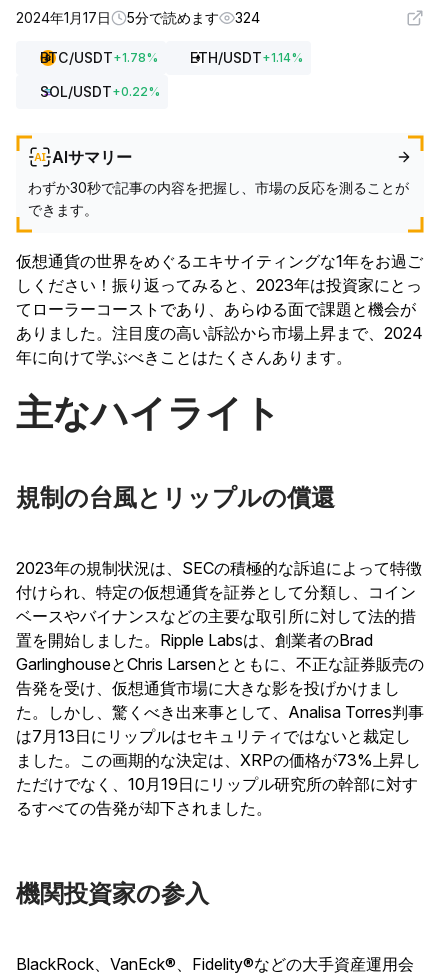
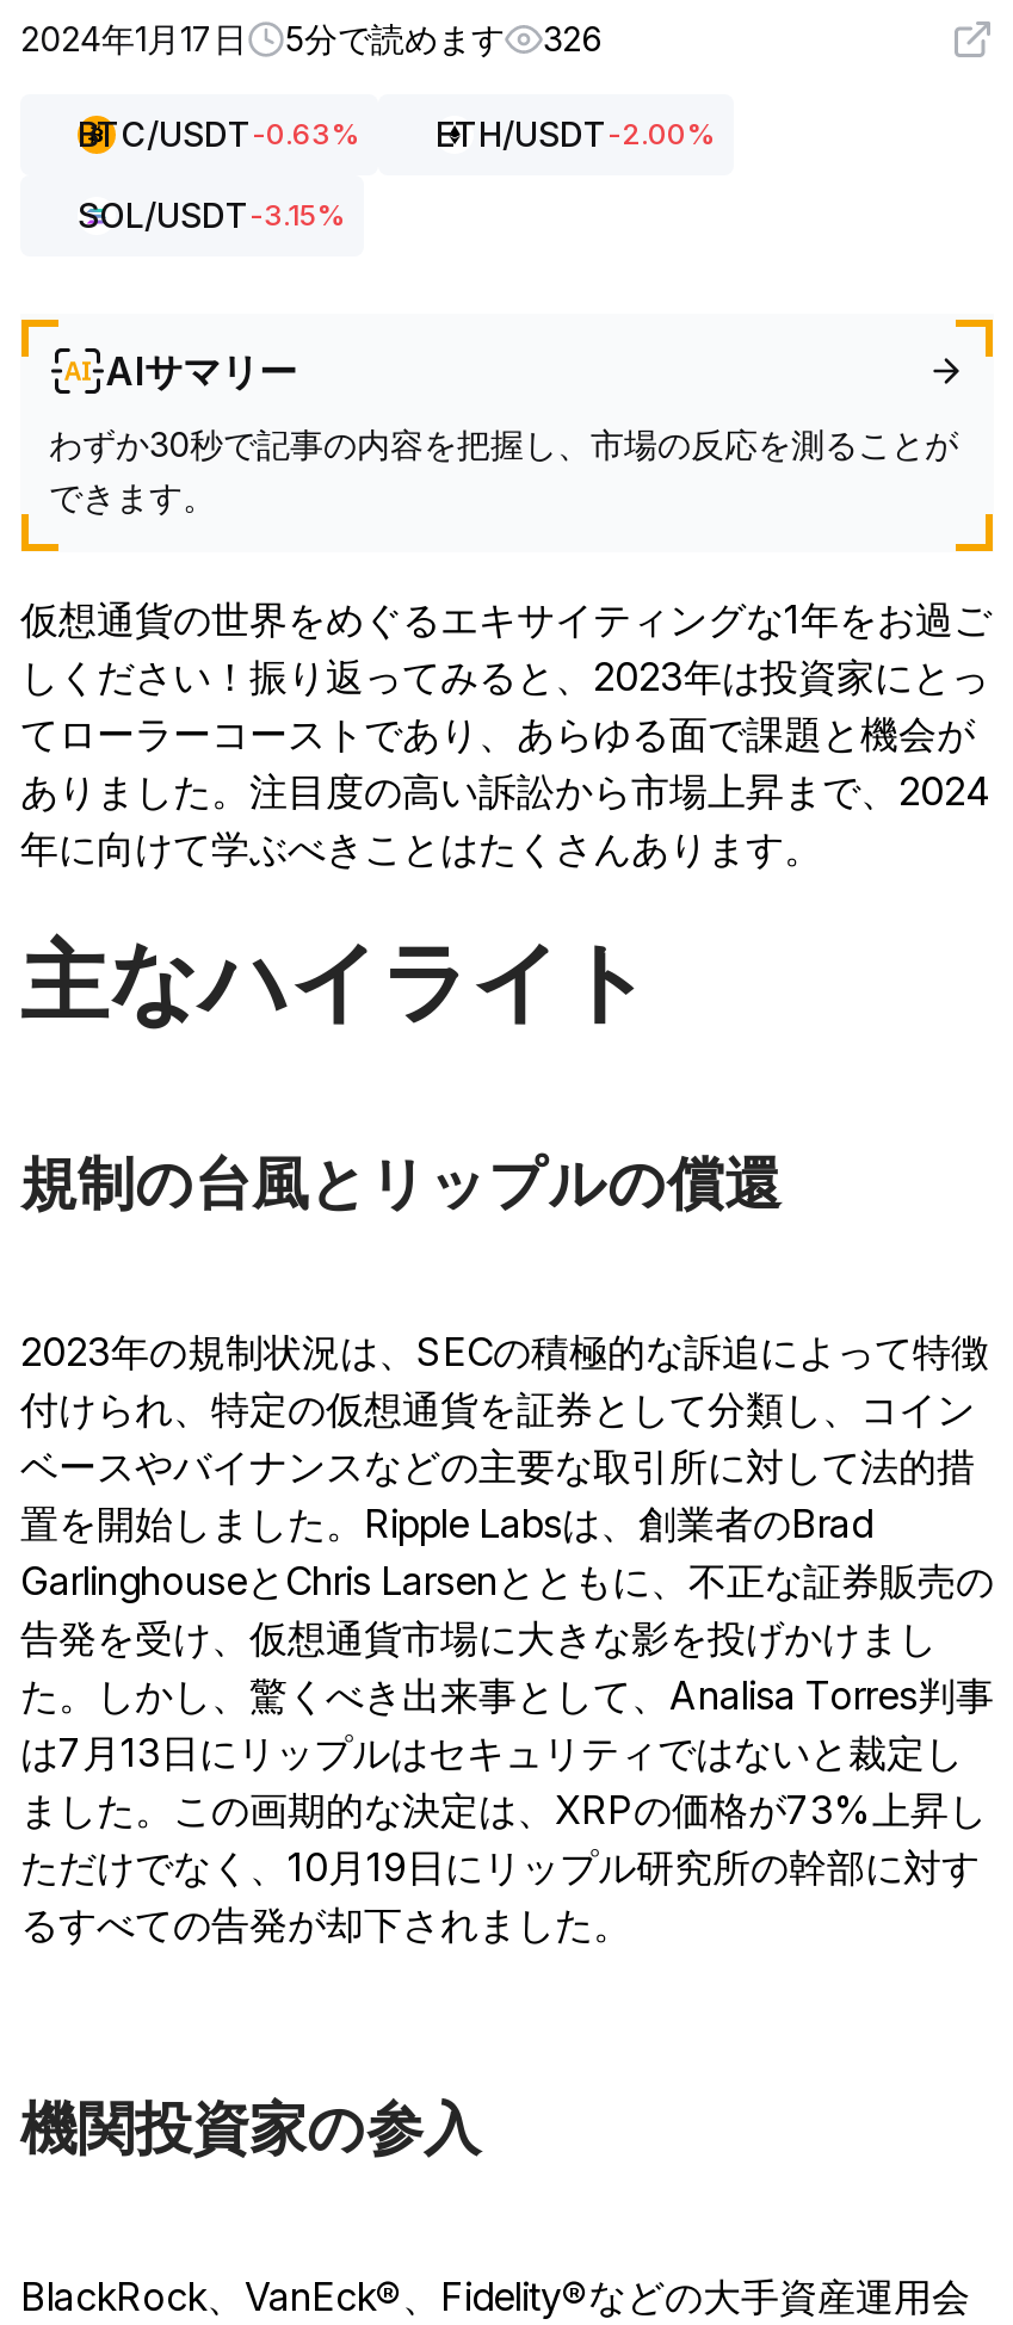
[16,9,260,26] 2024年1月17日 5分で読めます 324 -> [20,18,603,58] 2024年1月17日 5分で読めます 326
[40,49,303,66] BTC/USDT + 1.78% | ETH/USDT + 1.14% -> [78,113,715,154] BTC/USDT-0.63% | ETH/USDT-2.00%
[40,83,160,100] SOL/USDT + 0.22% -> [78,194,345,235] SOL/USDT-3.15%

